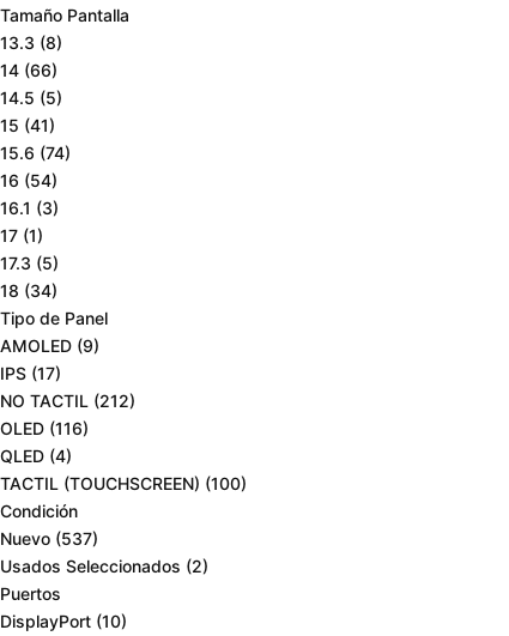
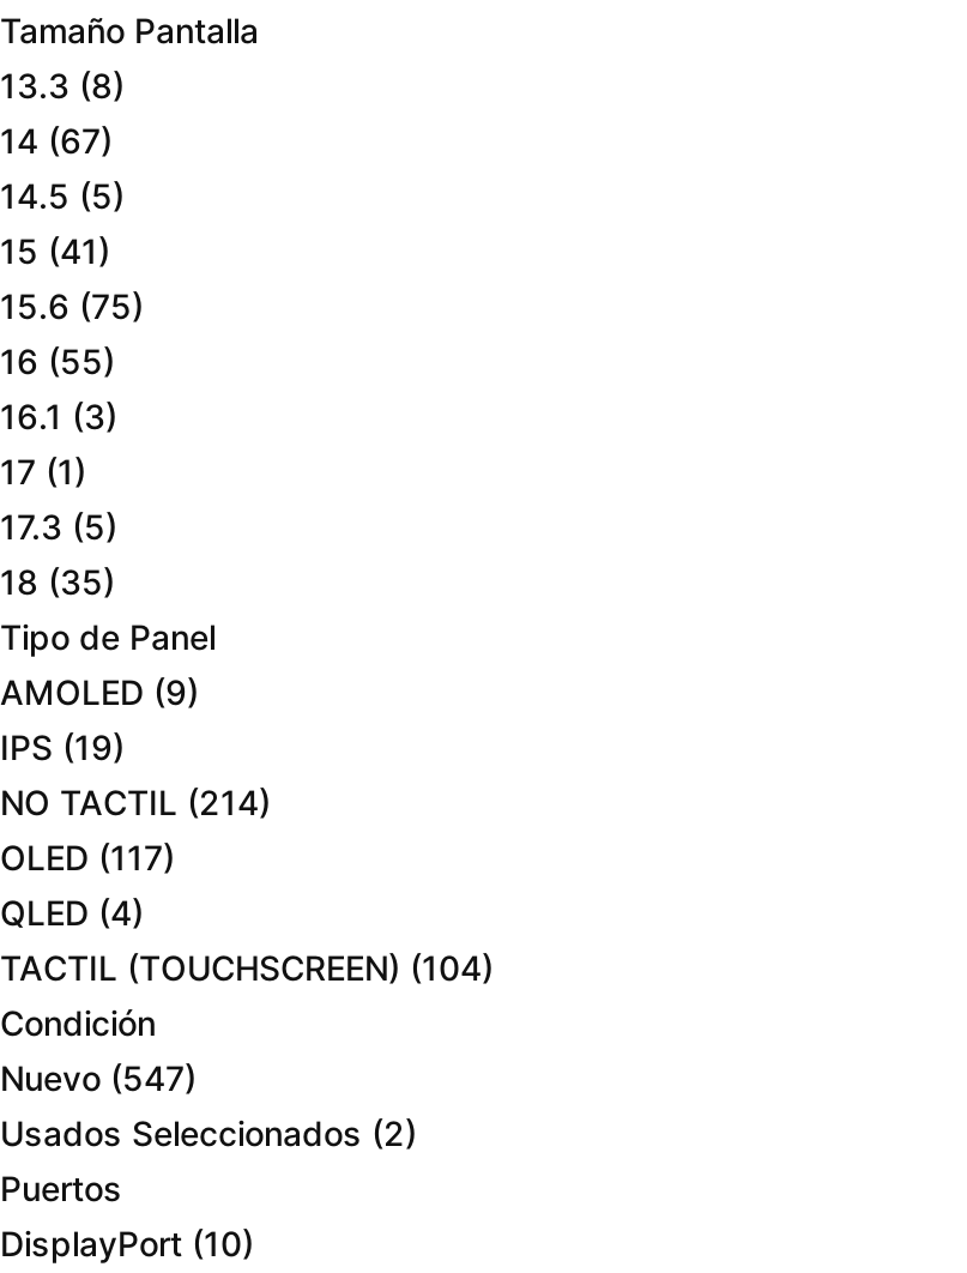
[0,60,57,80] 14 (66) -> [0,120,113,160] 14 (67)
[0,142,71,163] 15.6 (74) -> [0,285,144,326] 15.6 (75)
[0,170,57,190] 16 (54) -> [0,340,115,381] 16 (55)
[0,280,57,301] 18 (34) -> [0,561,115,601] 18 (35)
[0,363,61,383] IPS (17) -> [0,726,125,767] IPS (19)
[0,390,135,411] NO TACTIL (212) -> [0,781,271,822] NO TACTIL (214)
[0,418,89,438] OLED (116) -> [0,836,175,877] OLED (117)
[0,473,247,493] TACTIL (TOUCHSCREEN) (100) -> [0,947,494,987] TACTIL (TOUCHSCREEN) (104)
[0,528,98,548] Nuevo (537) -> [0,1057,197,1098] Nuevo (547)

